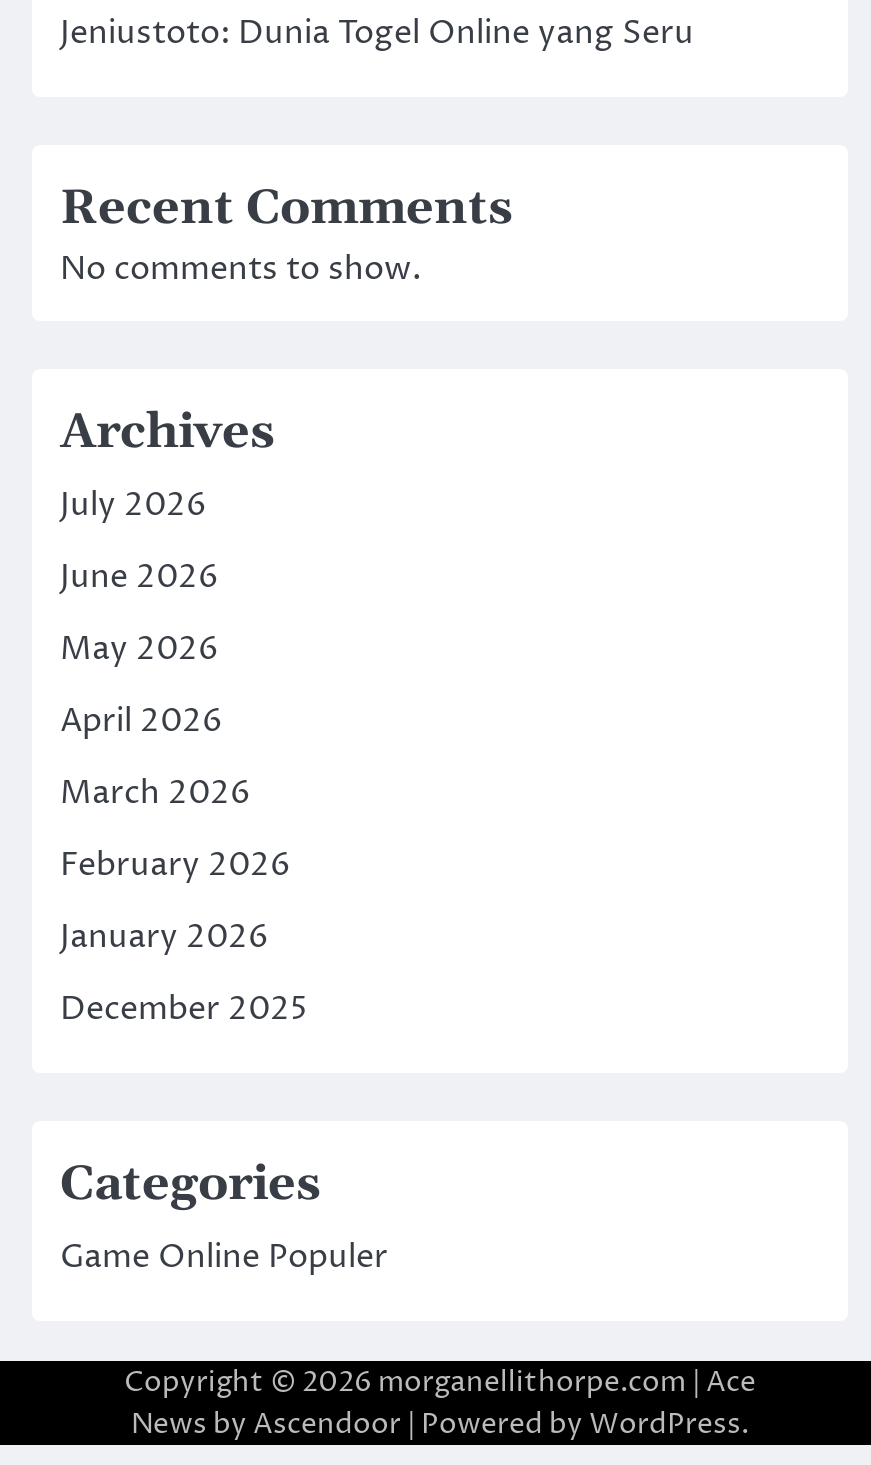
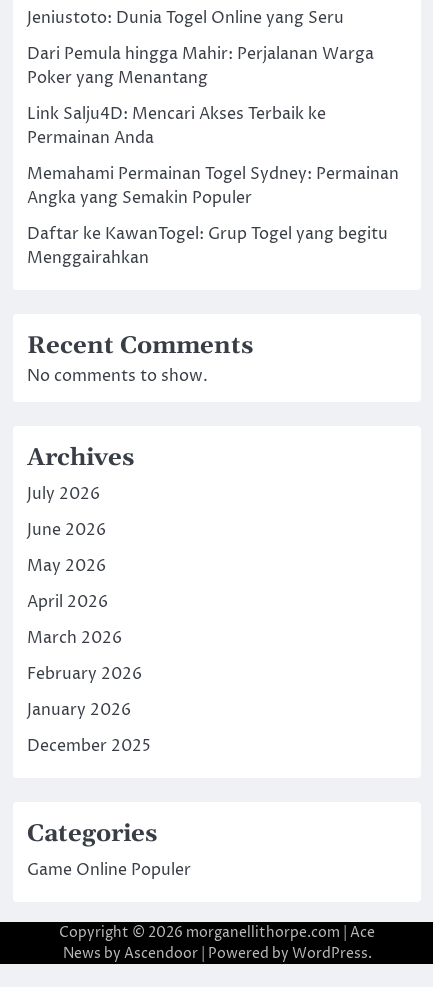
none -> [27,43,399,269] Dari Pemula hingga Mahir: Perjalanan Warga | Poker yang Menantang | Link Salju4D: Mencari Akses Terbaik ke | Permainan Anda | Memahami Permainan Togel Sydney: Permainan | Angka yang Semakin Populer | Daftar ke KawanTogel: Grup Togel yang begitu | Menggairahkan

